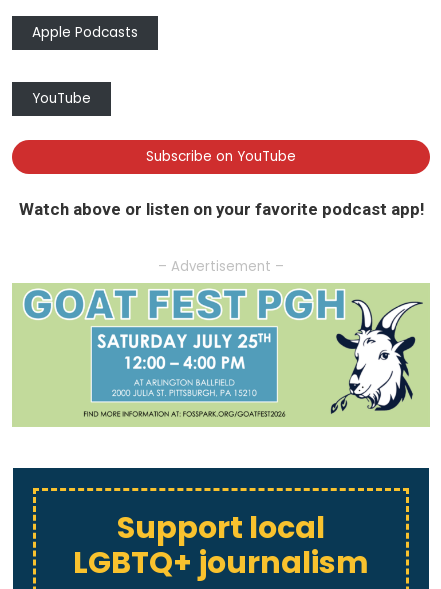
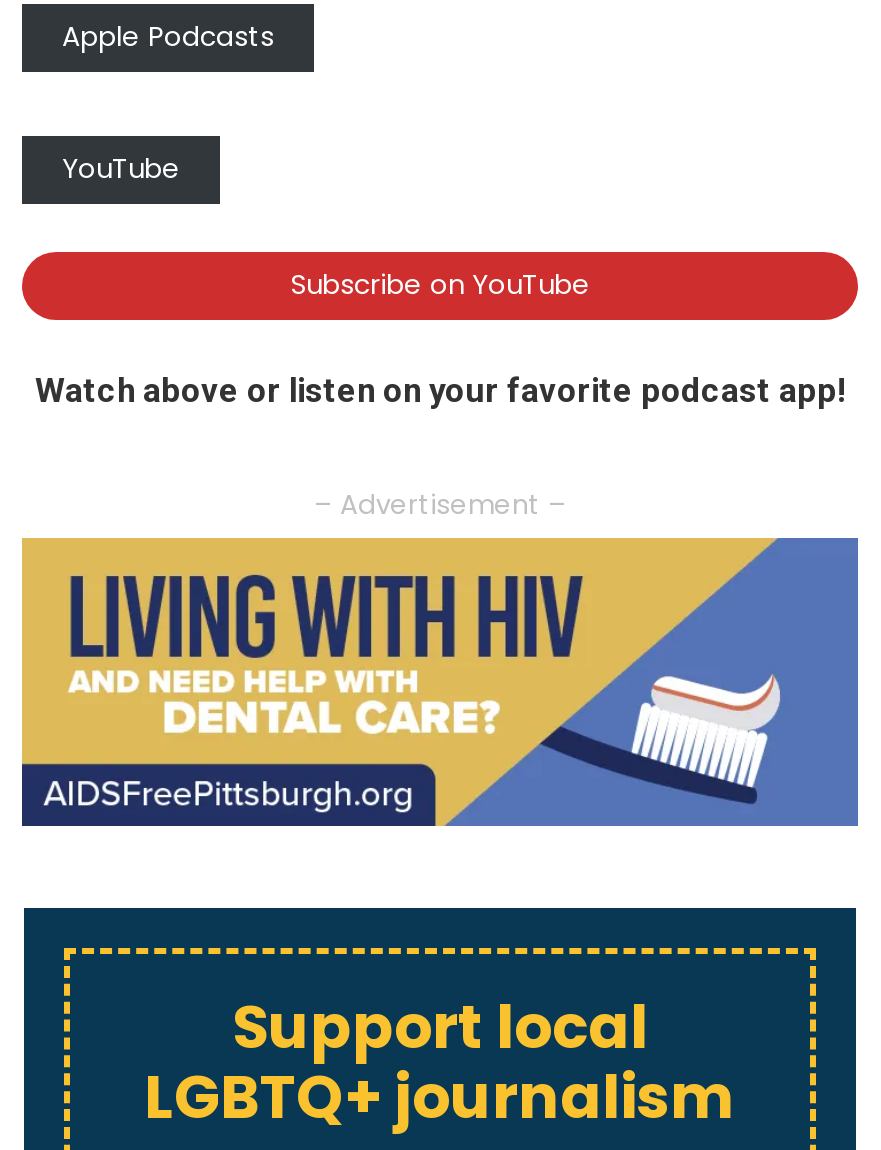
[12,283,430,427] [image] -> [20,538,860,828] [image]

